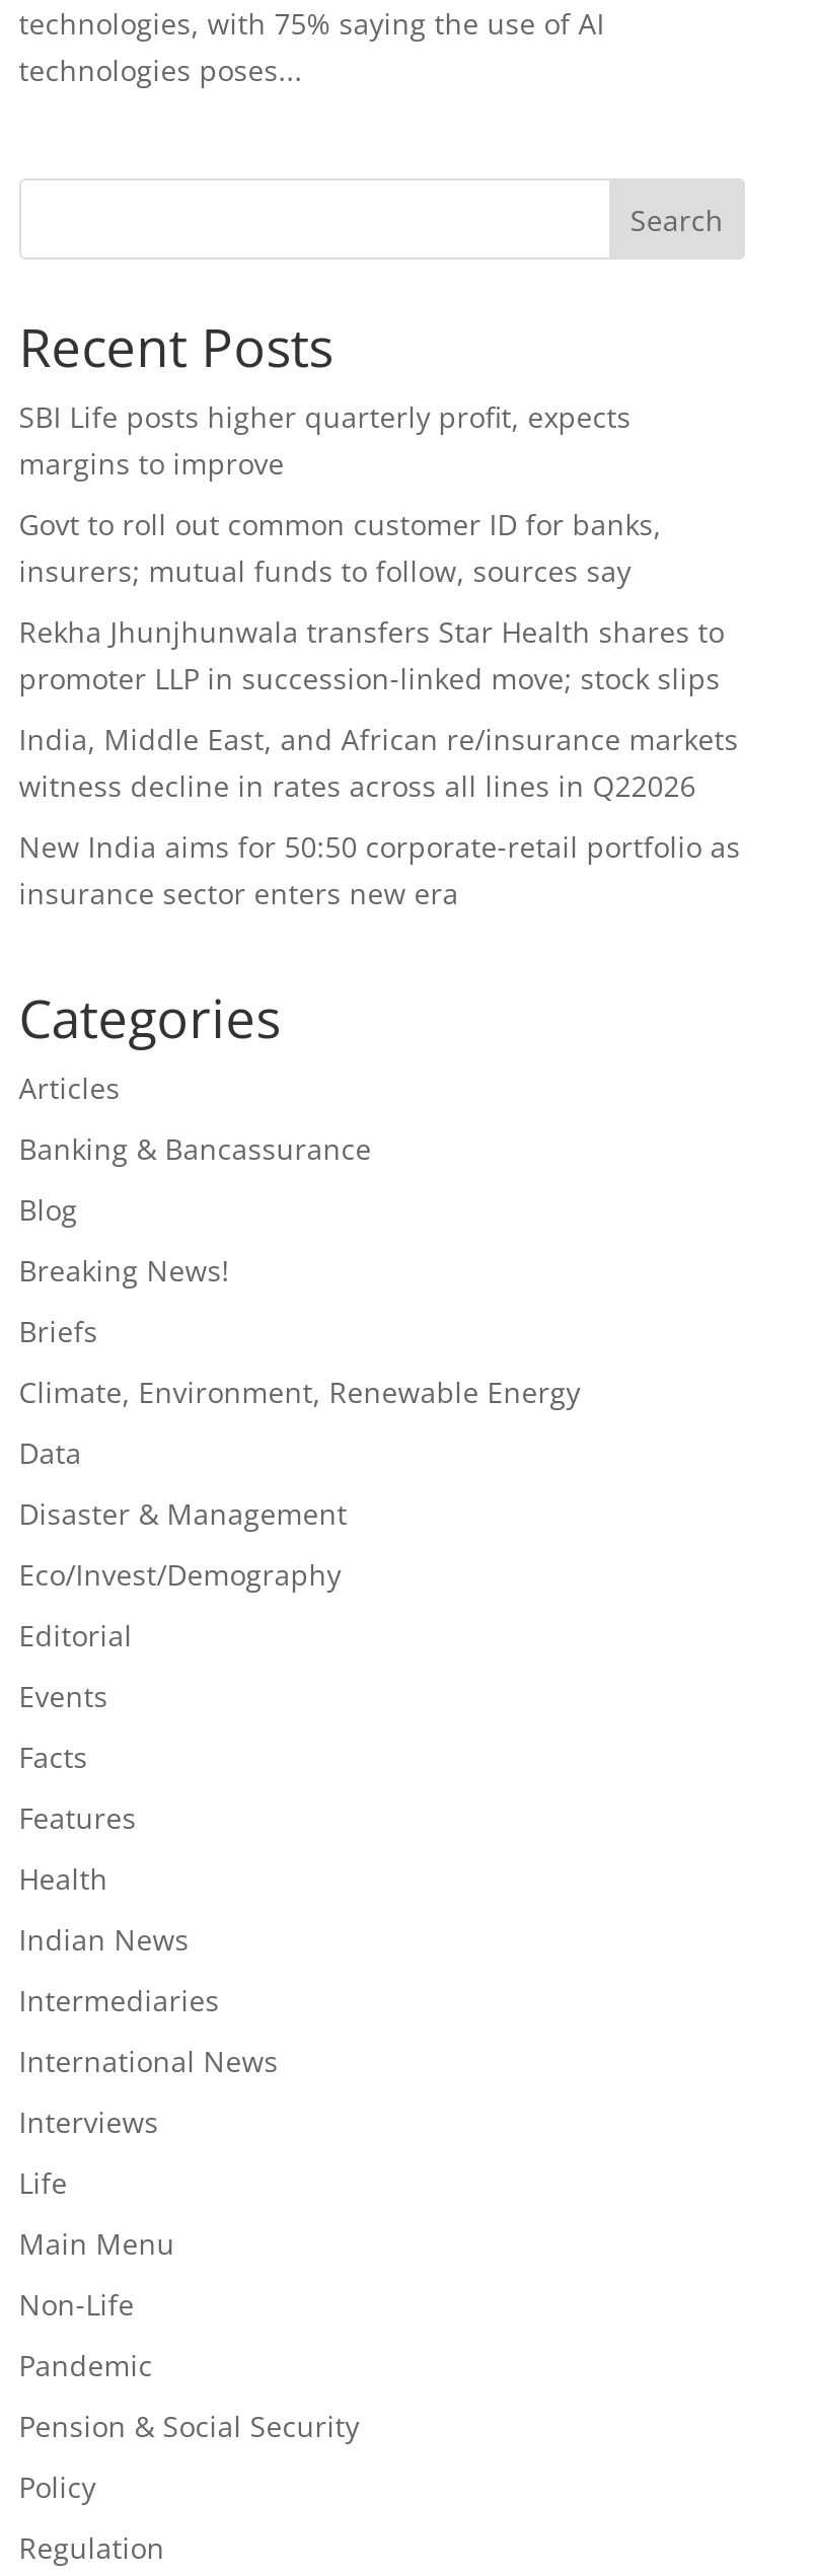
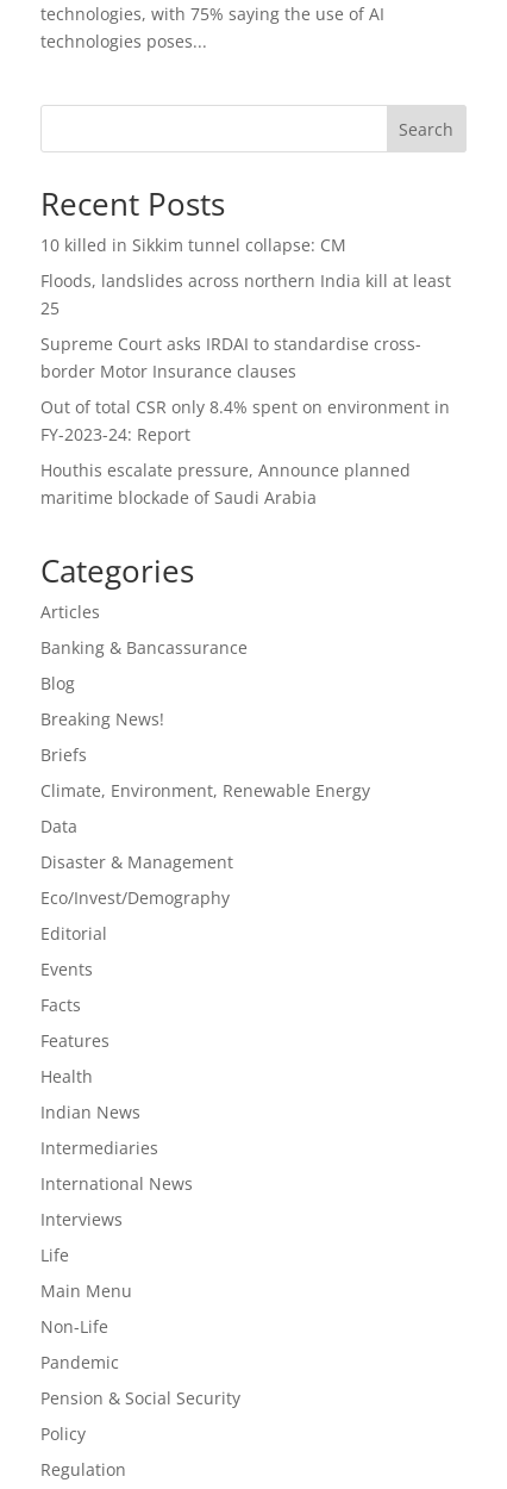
[19,397,631,483] SBI Life posts higher quarterly profit, expects | margins to improve -> [40,233,346,256] 10 killed in Sikkim tunnel collapse: CM
[19,505,662,590] Govt to roll out common customer ID for banks, | insurers; mutual funds to follow, sources say -> [40,269,451,319] Floods, landslides across northern India kill at least | 25
[19,612,724,697] Rekha Jhunjhunwala transfers Star Health shares to | promoter LLP in succession-linked move; stock slips -> [40,332,421,382] Supreme Court asks IRDAI to standardise cross- | border Motor Insurance clauses
[19,720,739,805] India, Middle East, and African re/insurance markets | witness decline in rates across all lines in Q22026 -> [40,395,450,446] Out of total CSR only 8.4% spent on environment in | FY-2023-24: Report
[19,827,741,912] New India aims for 50:50 corporate-retail portfolio as | insurance sector enters new era -> [40,459,410,509] Houthis escalate pressure, Announce planned | maritime blockade of Saudi Arabia

